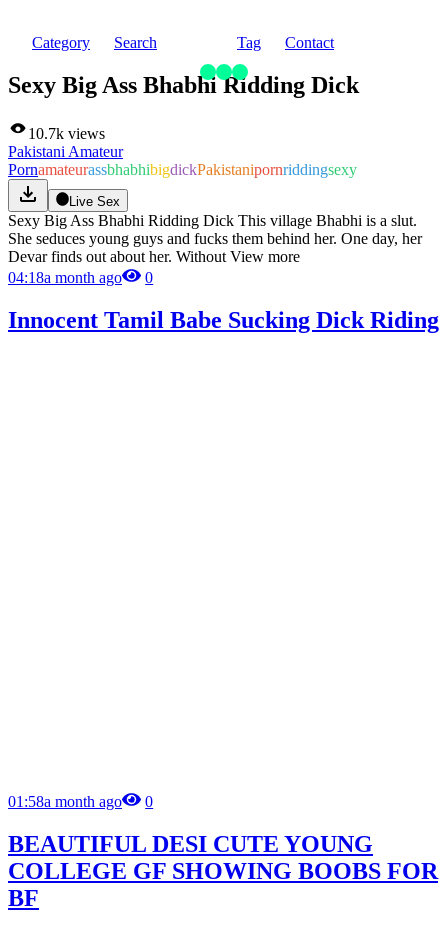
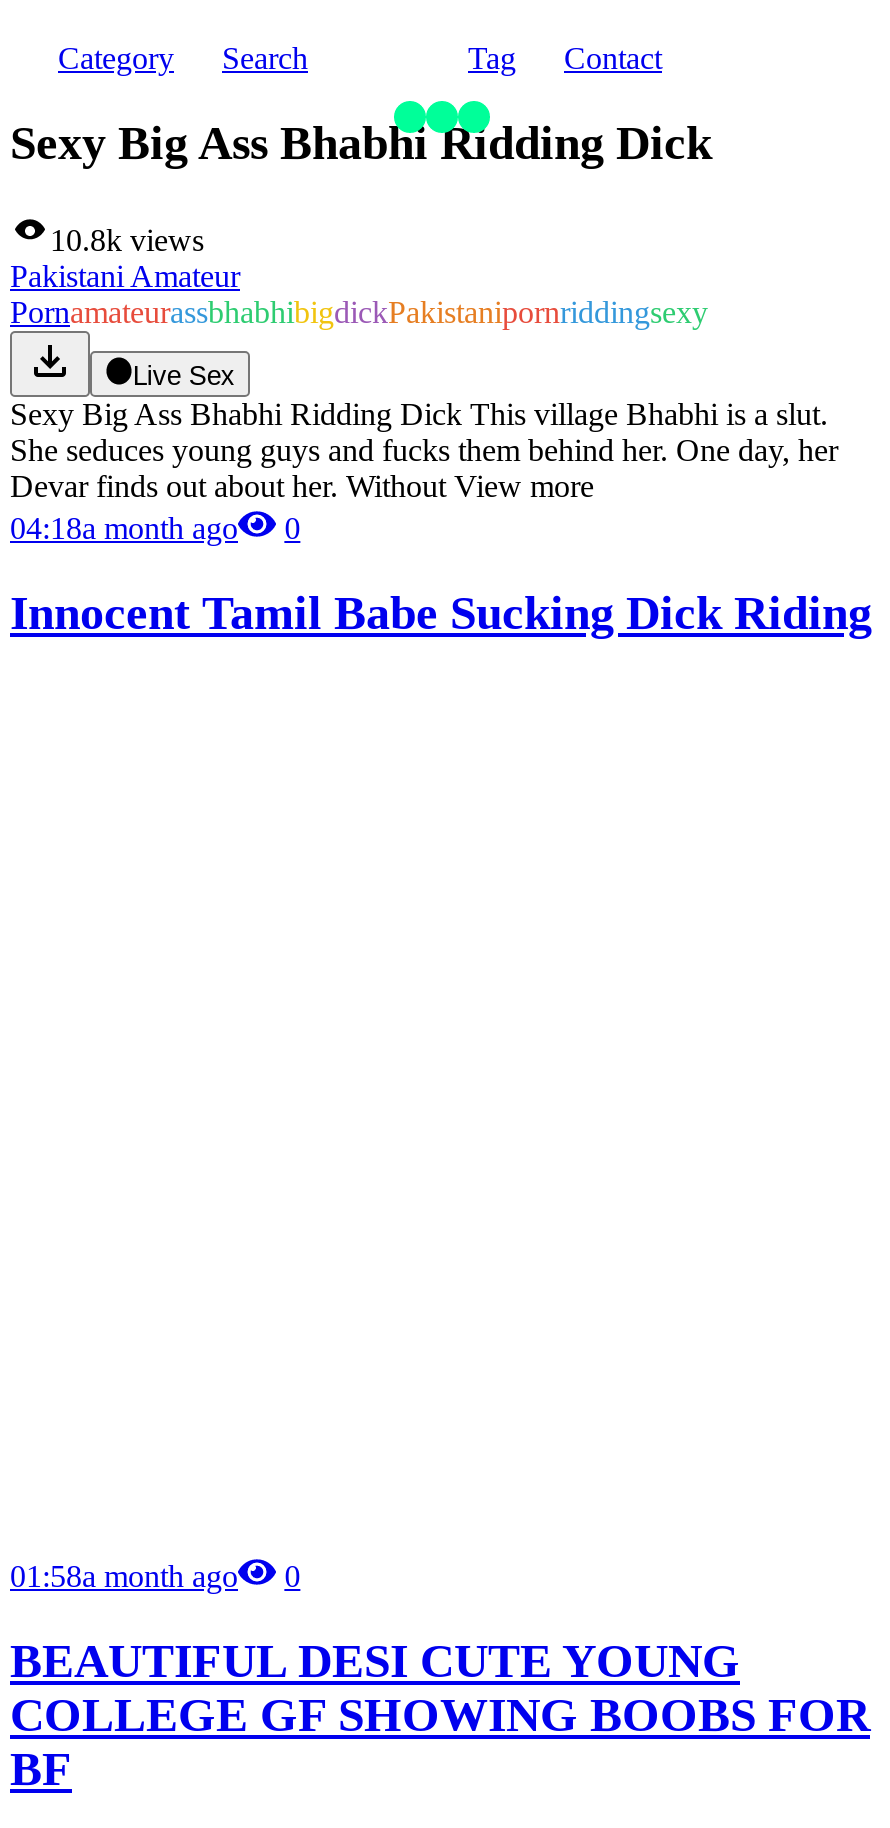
[28,125,105,142] 10.7k views -> [50,223,204,257] 10.8k views

